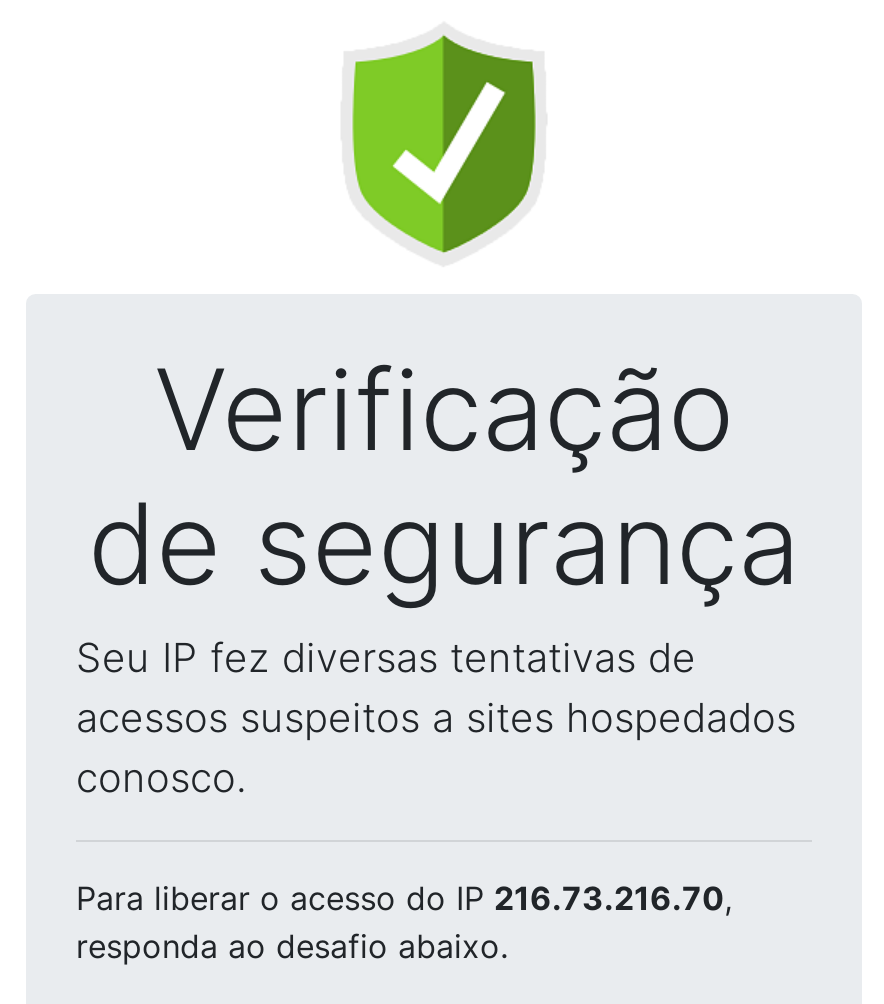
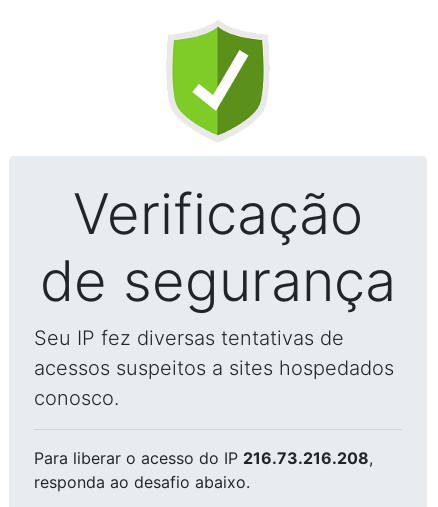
[76,878,732,918] Para liberar o acesso do IP 216.73.216.70, -> [34,448,373,468] Para liberar o acesso do IP 216.73.216.208,

